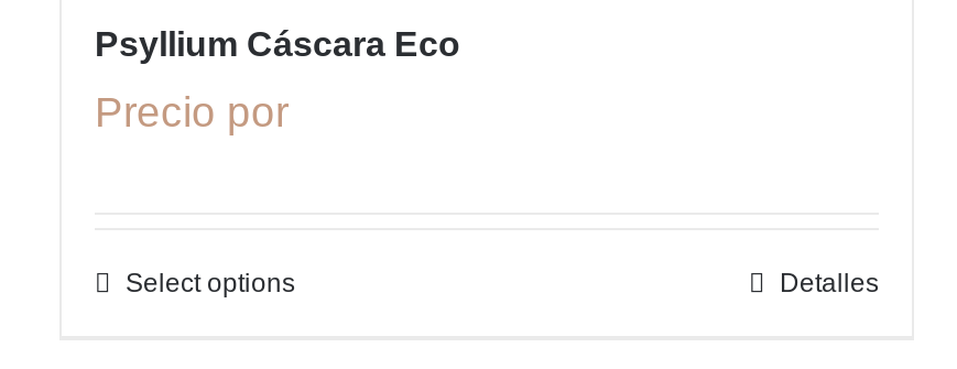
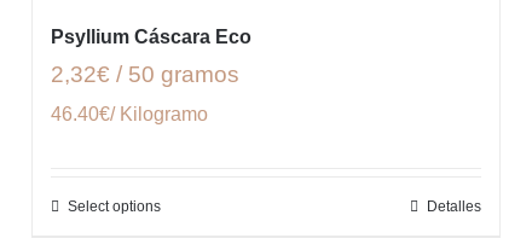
[95,89,289,135] Precio por -> [51,62,239,124] 2,32€ / 50 gramos | 46.40€/ Kilogramo

